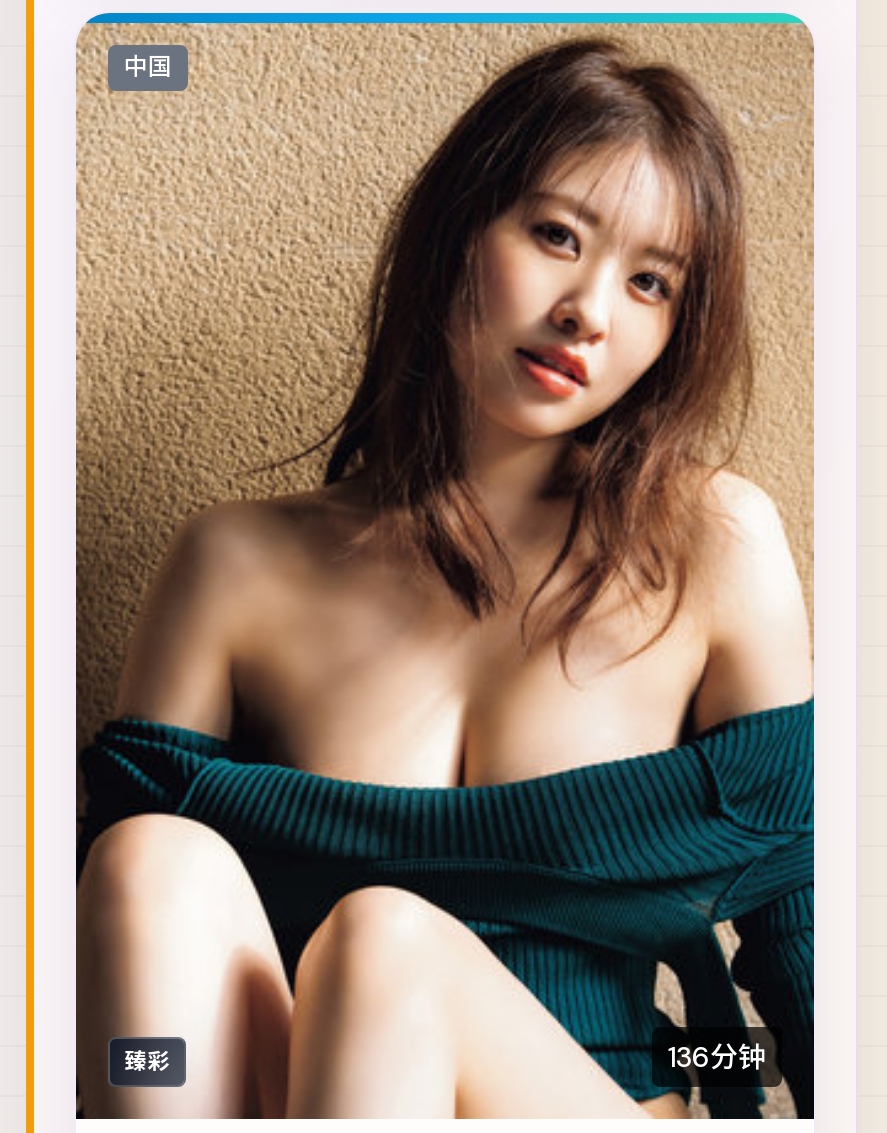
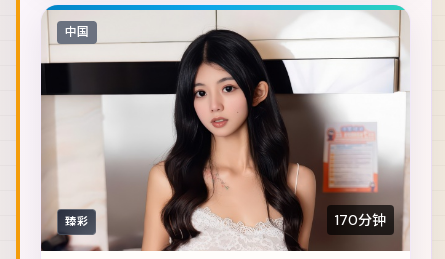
[74,21,816,1121] [image] | 136分钟 -> [41,9,410,252] [image] | 170分钟

